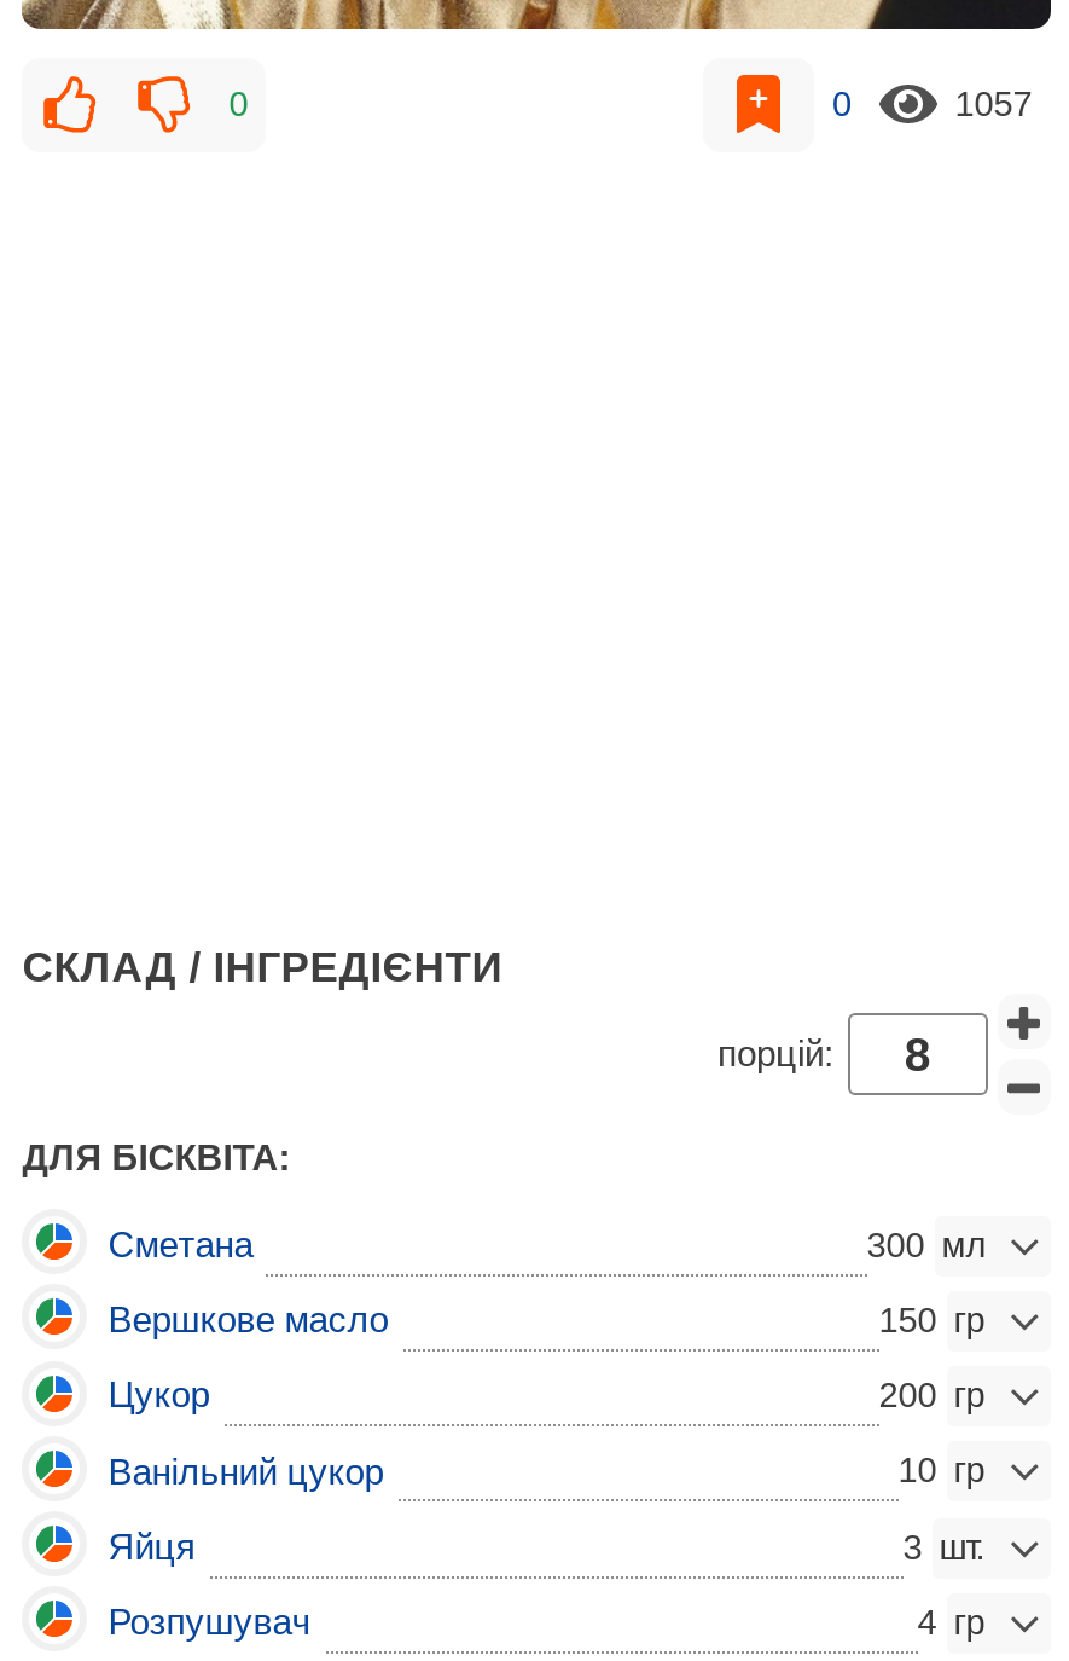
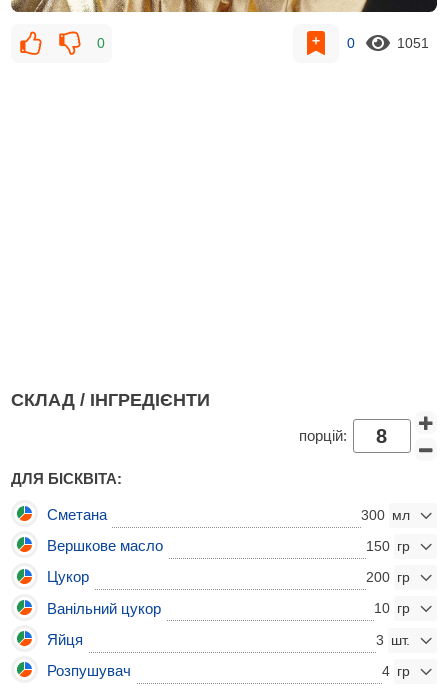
[955,85,1032,124] 1057 -> [397,35,429,51] 1051

